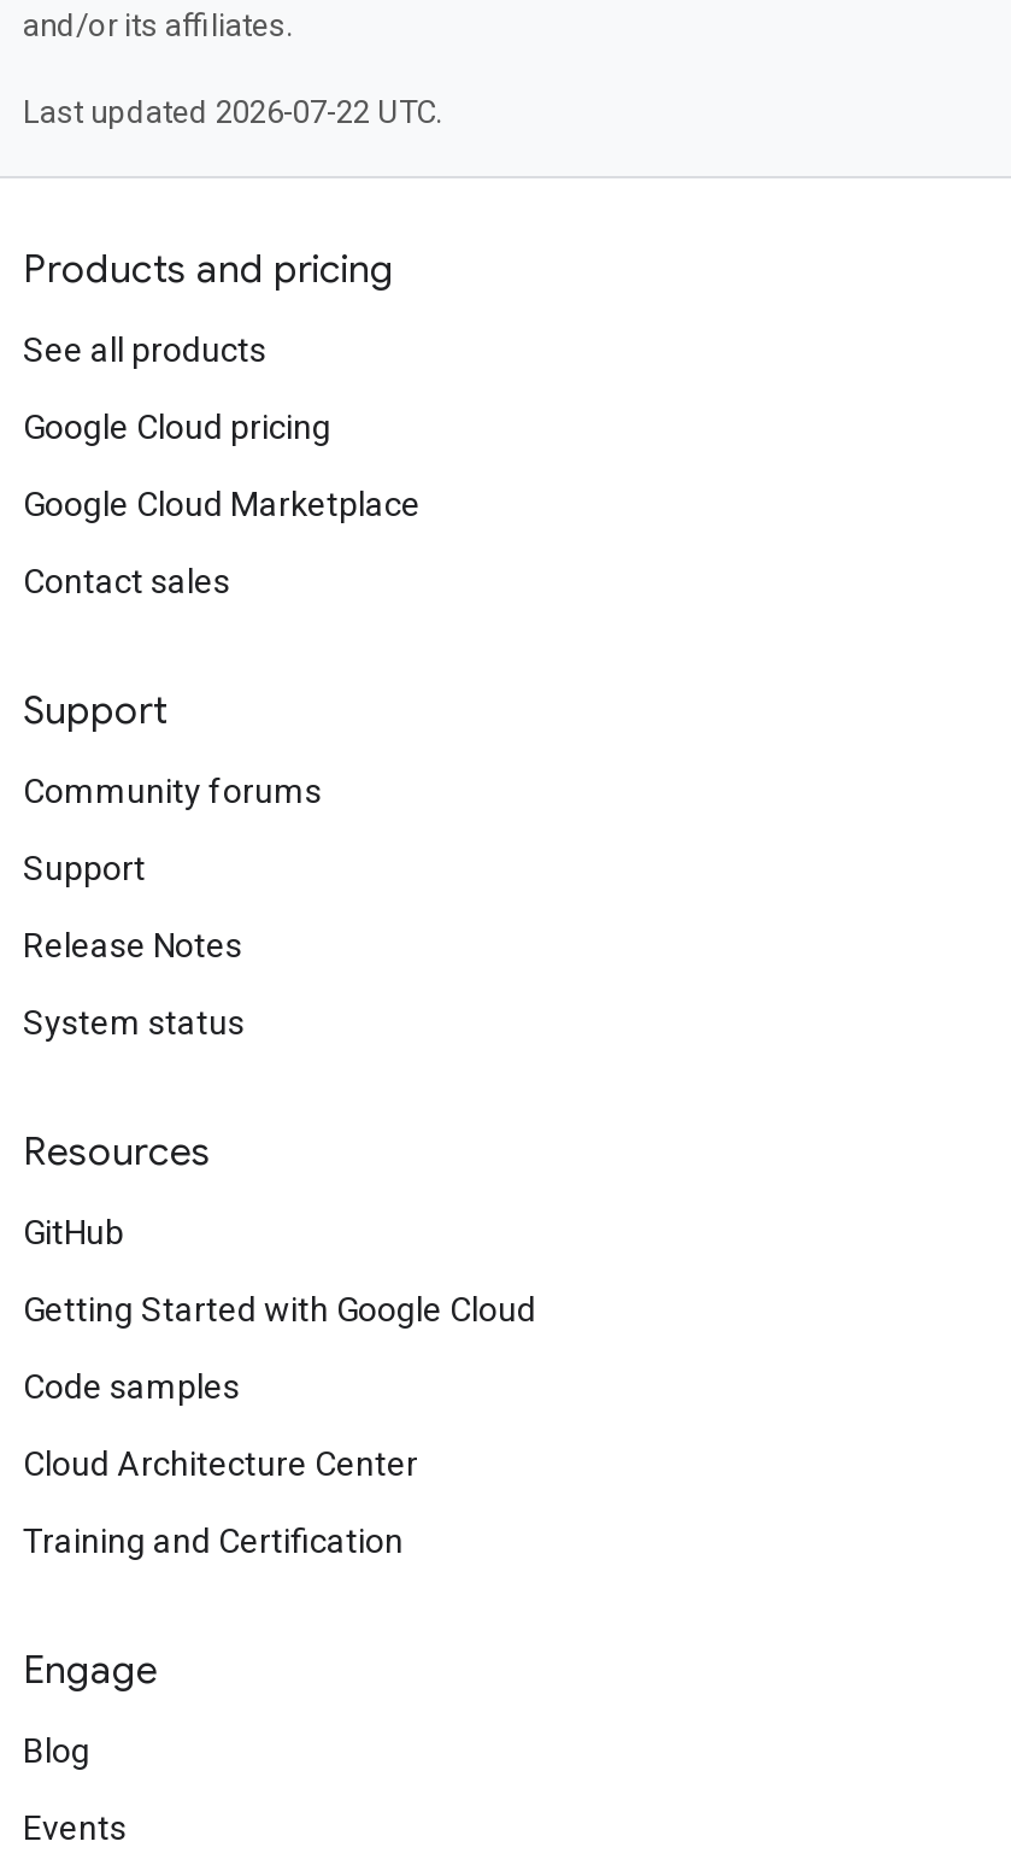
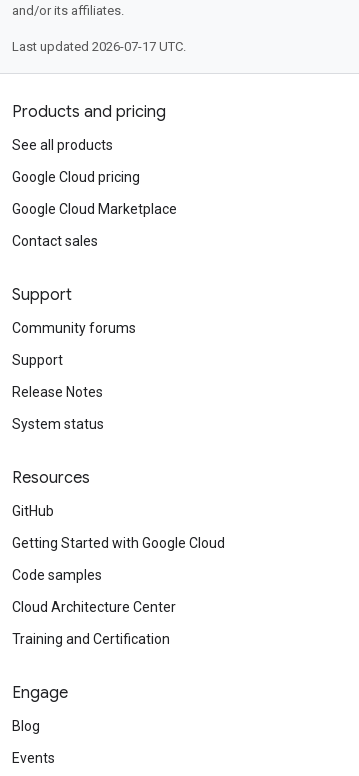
[23,94,442,130] Last updated 2026-07-22 UTC. -> [12,39,186,54] Last updated 2026-07-17 UTC.

